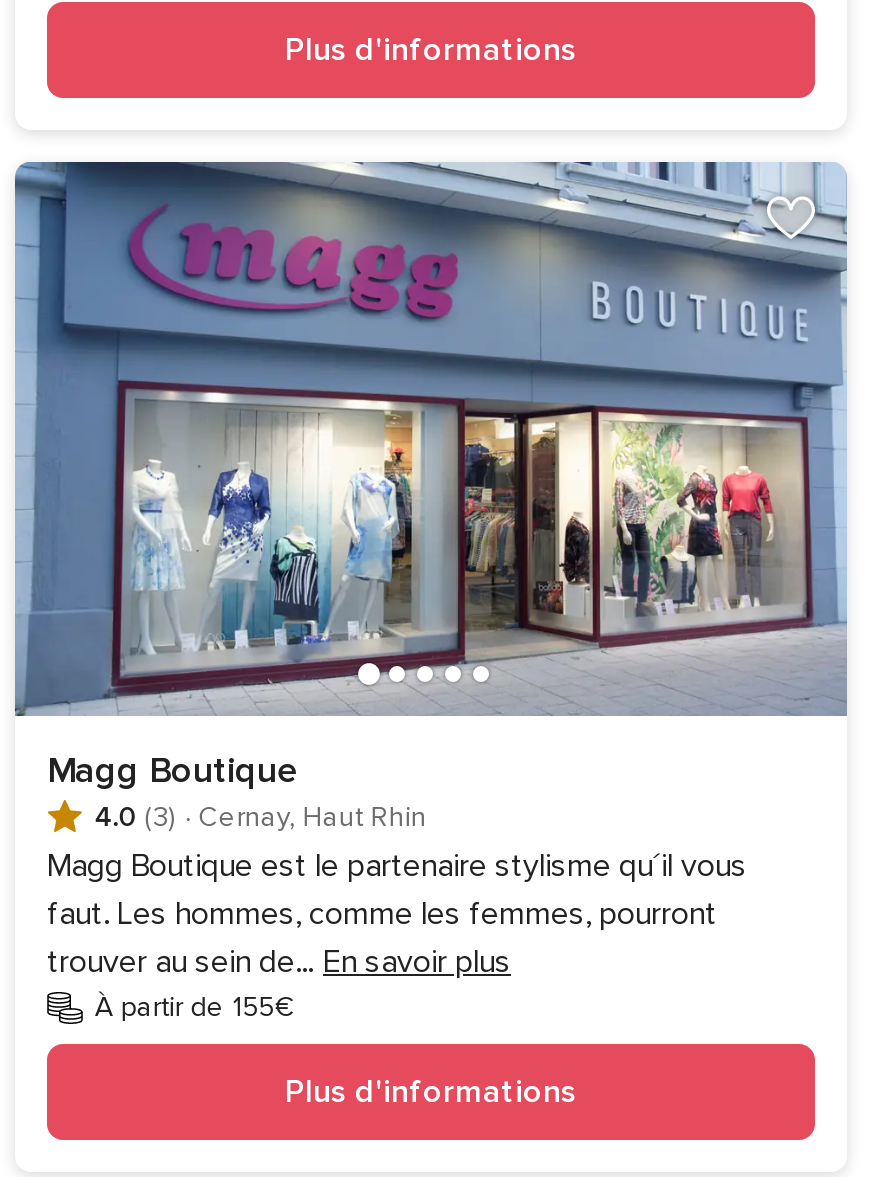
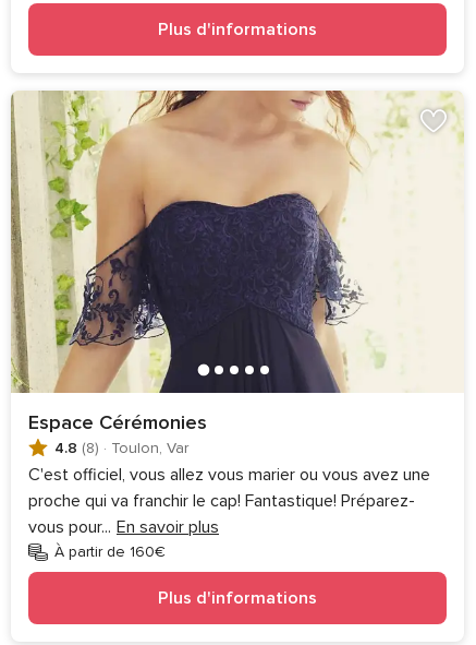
[13,160,849,1024] [image] | Magg Boutique | 4.0 (3) · Cernay, Haut Rhin | Magg Boutique est le partenaire stylisme qu´il vous | faut. Les hommes, comme les femmes, pourront | trouver au sein de... En savoir plus | À partir de 155€ -> [10,89,464,561] [image] | Espace Cérémonies | 4.8 (8) · Toulon, Var | C'est officiel, vous allez vous marier ou vous avez une | proche qui va franchir le cap! Fantastique! Préparez- | vous pour... En savoir plus | À partir de 160€

